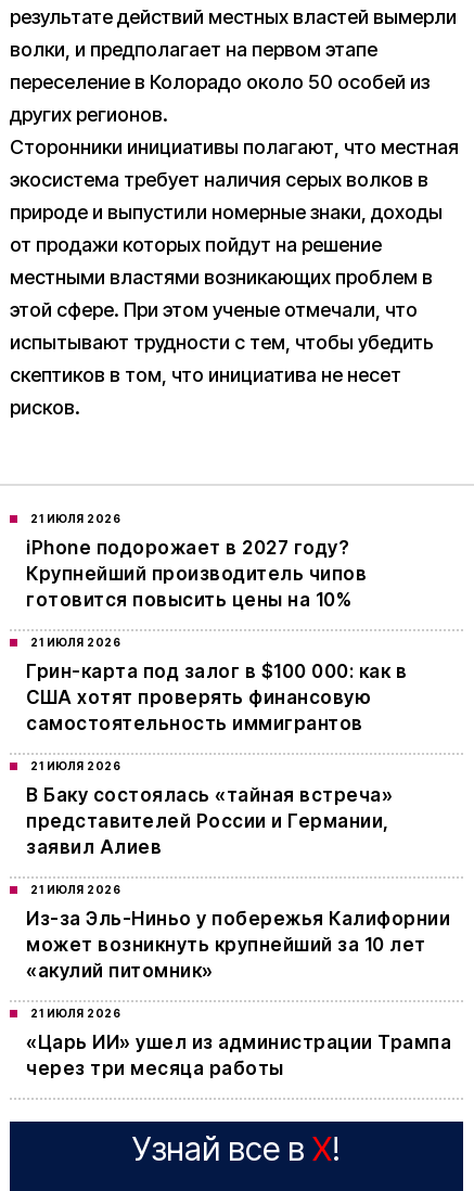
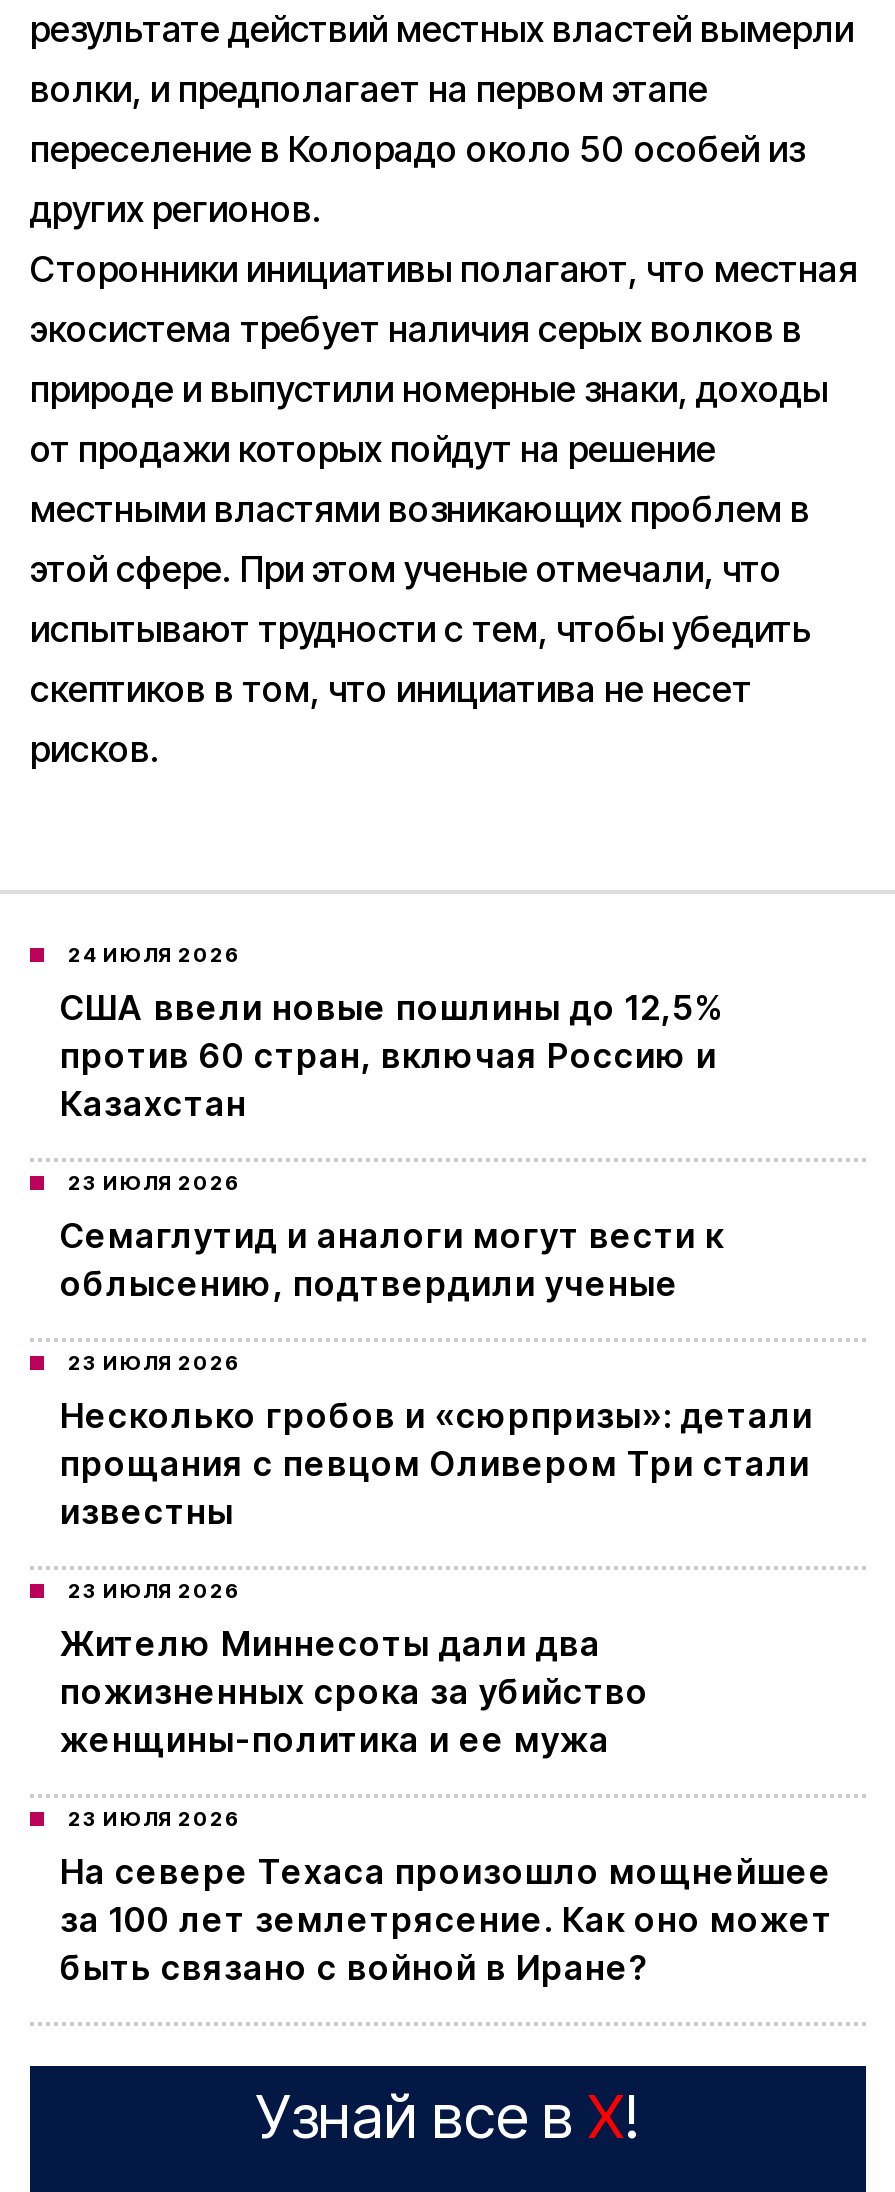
[30,512,120,525] 21 ИЮЛЯ 2026 -> [68,943,240,967] 24 ИЮЛЯ 2026
[26,537,367,611] iPhone подорожает в 2027 году? | Крупнейший производитель чипов | готовится повысить цены на 10% -> [60,989,724,1125] США ввели новые пошлины до 12,5% | против 60 стран, включая Россию и | Казахстан
[30,636,120,649] 21 ИЮЛЯ 2026 -> [68,1171,240,1195] 23 ИЮЛЯ 2026
[26,661,407,735] Грин-карта под залог в $100 000: как в | США хотят проверять финансовую | самостоятельность иммигрантов -> [60,1217,724,1305] Семаглутид и аналоги могут вести к | облысению, подтвердили ученые
[30,760,120,773] 21 ИЮЛЯ 2026 -> [68,1351,240,1375] 23 ИЮЛЯ 2026
[26,785,393,858] В Баку состоялась «тайная встреча» | представителей России и Германии, | заявил Алиев -> [60,1397,813,1533] Несколько гробов и «сюрпризы»: детали | прощания с певцом Оливером Три стали | известны
[30,883,120,896] 21 ИЮЛЯ 2026 -> [68,1579,240,1603] 23 ИЮЛЯ 2026
[26,908,450,982] Из-за Эль-Ниньо у побережья Калифорнии | может возникнуть крупнейший за 10 лет | «акулий питомник» -> [60,1625,649,1761] Жителю Миннесоты дали два | пожизненных срока за убийство | женщины-политика и ее мужа
[30,1007,120,1020] 21 ИЮЛЯ 2026 -> [68,1807,240,1831] 23 ИЮЛЯ 2026
[26,1032,451,1080] «Царь ИИ» ушел из администрации Трампа | через три месяца работы -> [60,1853,833,1989] На севере Техаса произошло мощнейшее | за 100 лет землетрясение. Как оно может | быть связано с войной в Иране?

